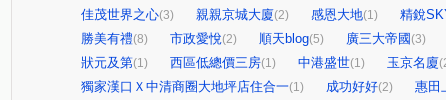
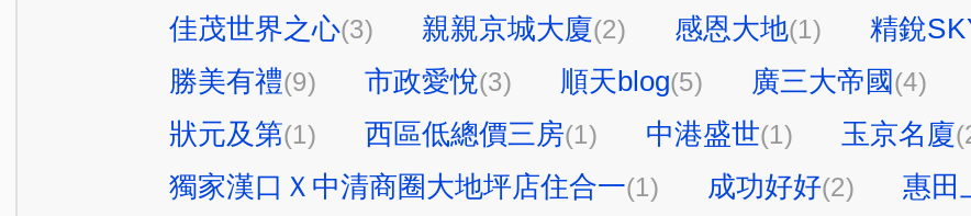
[81,31,148,46] 勝美有禮(8) -> [169,65,316,98] 勝美有禮(9)
[170,31,237,46] 市政愛悅(2) -> [365,65,512,98] 市政愛悅(3)
[346,31,426,46] 廣三大帝國(3) -> [751,65,927,98] 廣三大帝國(4)

